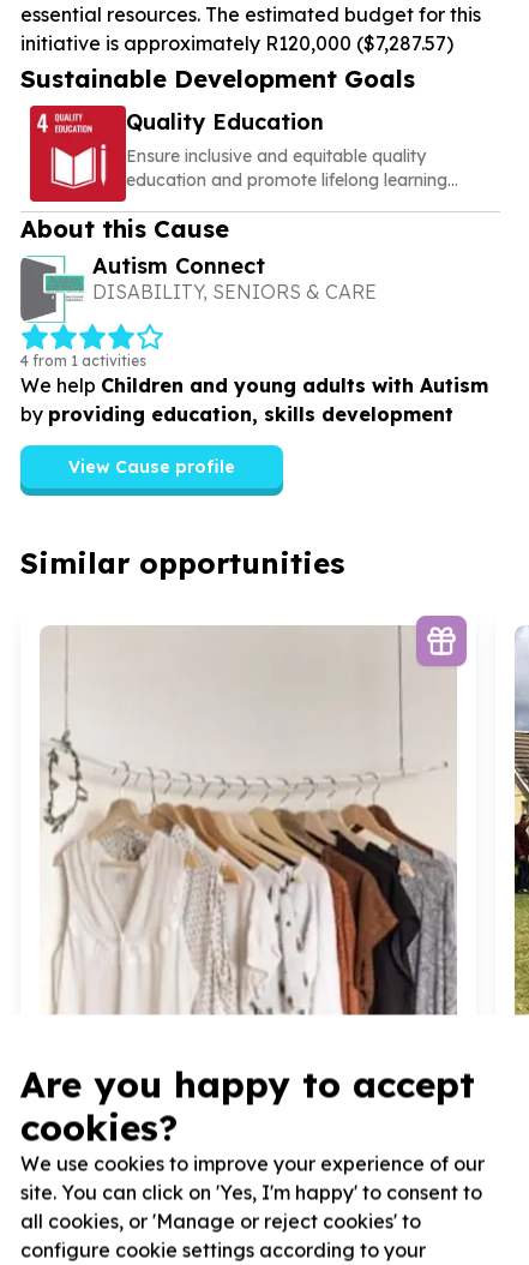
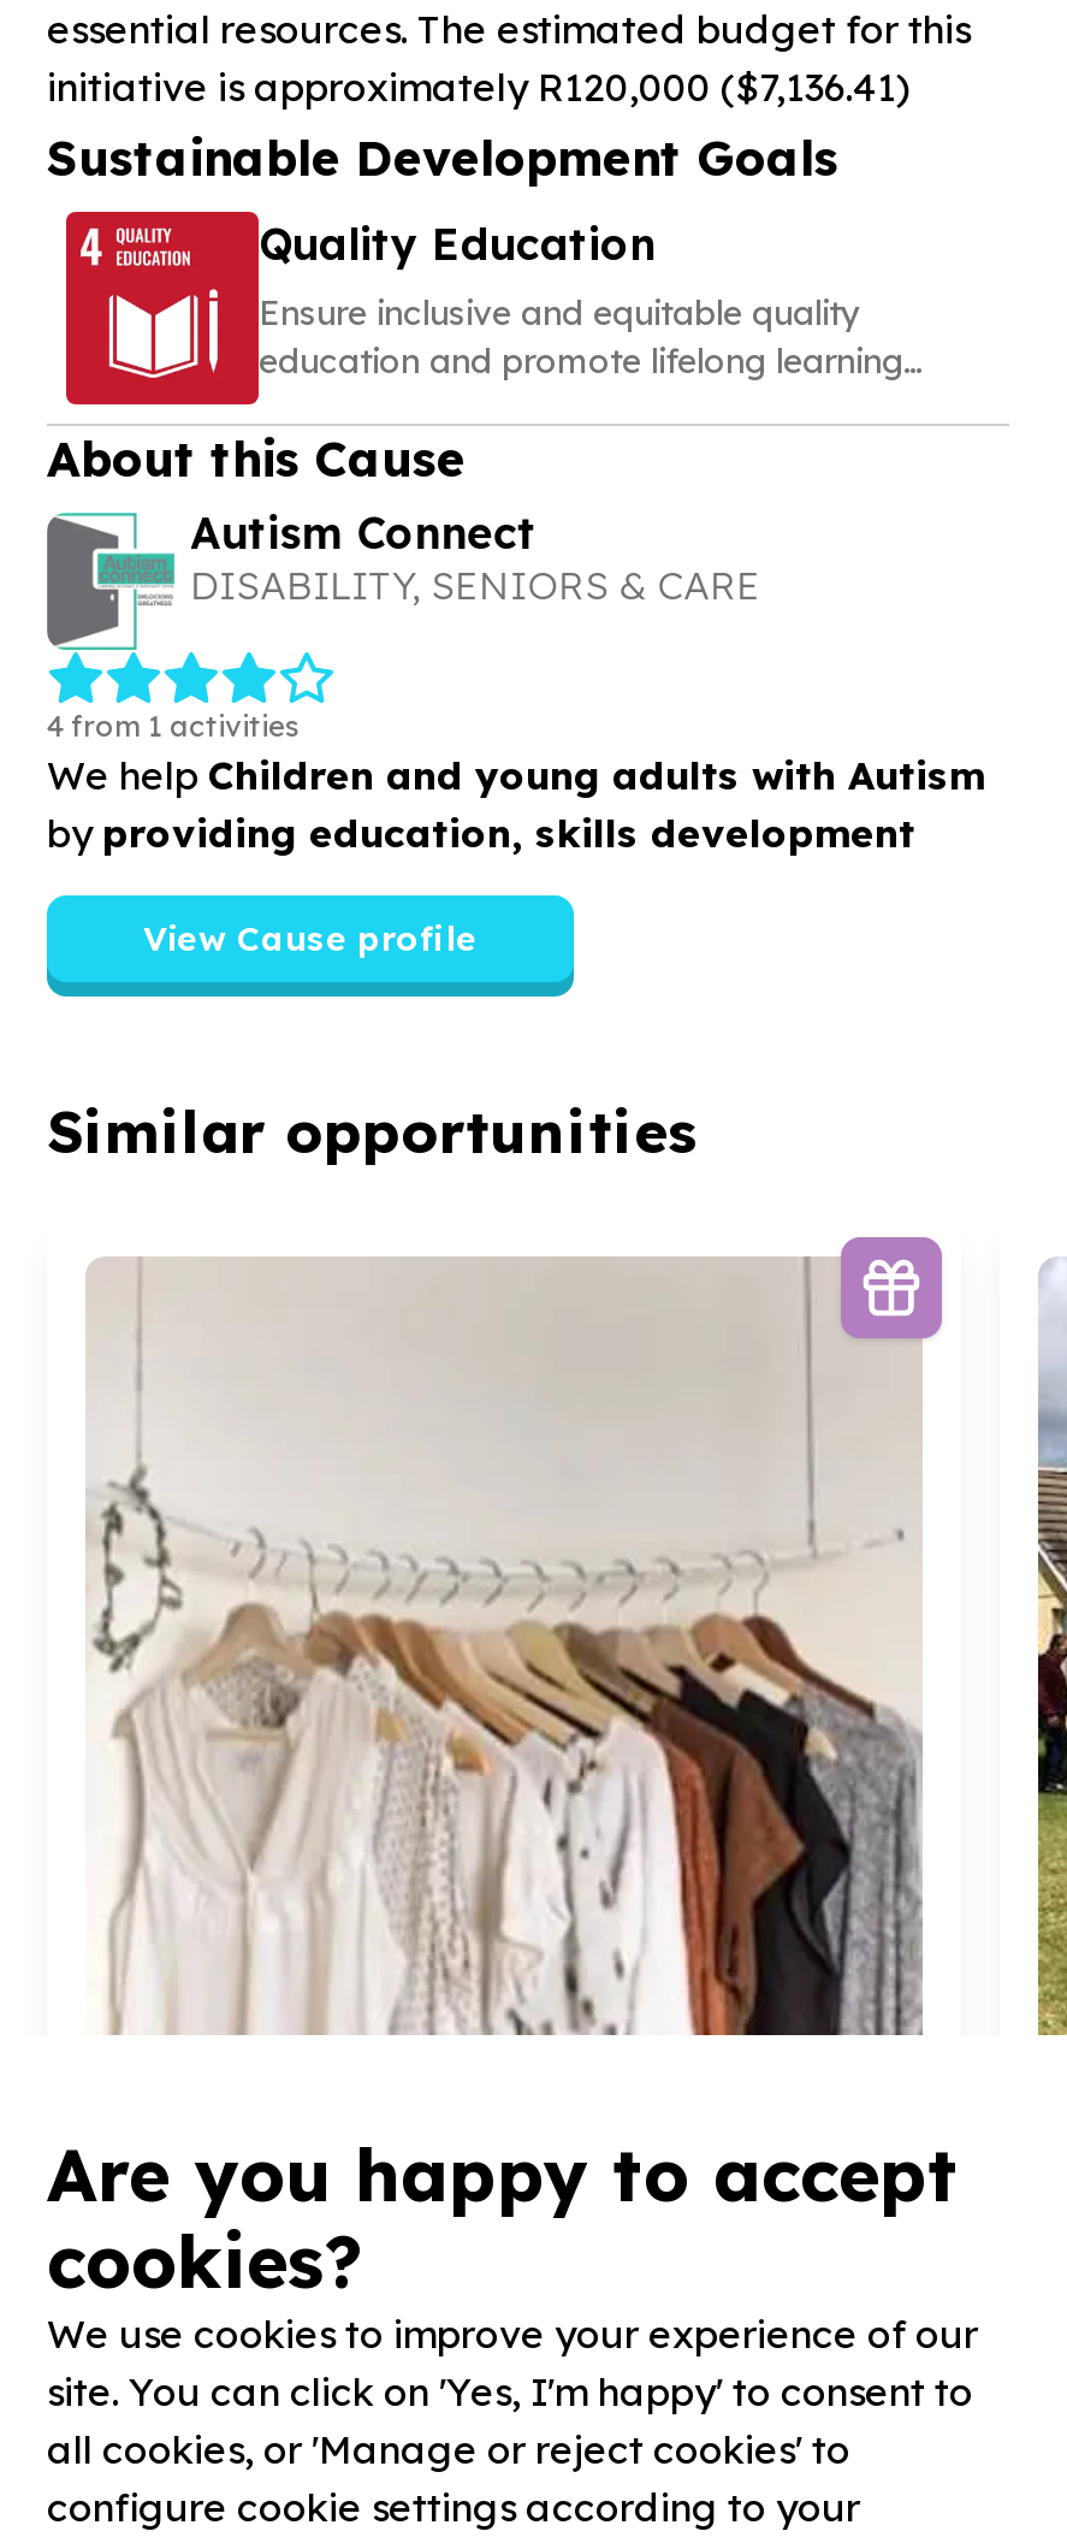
[20,31,453,55] initiative is approximately R120,000 ($7,287.57) -> [47,63,911,111] initiative is approximately R120,000 ($7,136.41)

